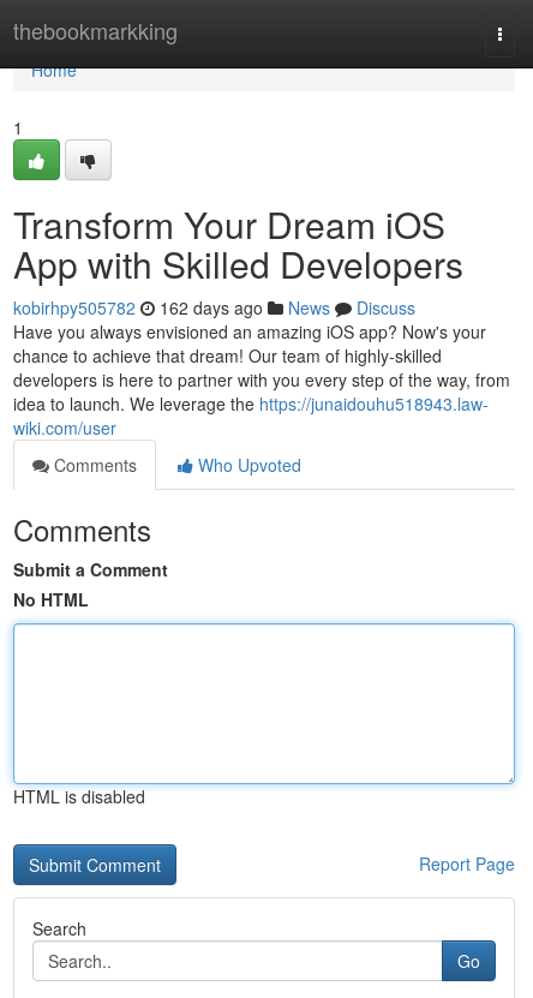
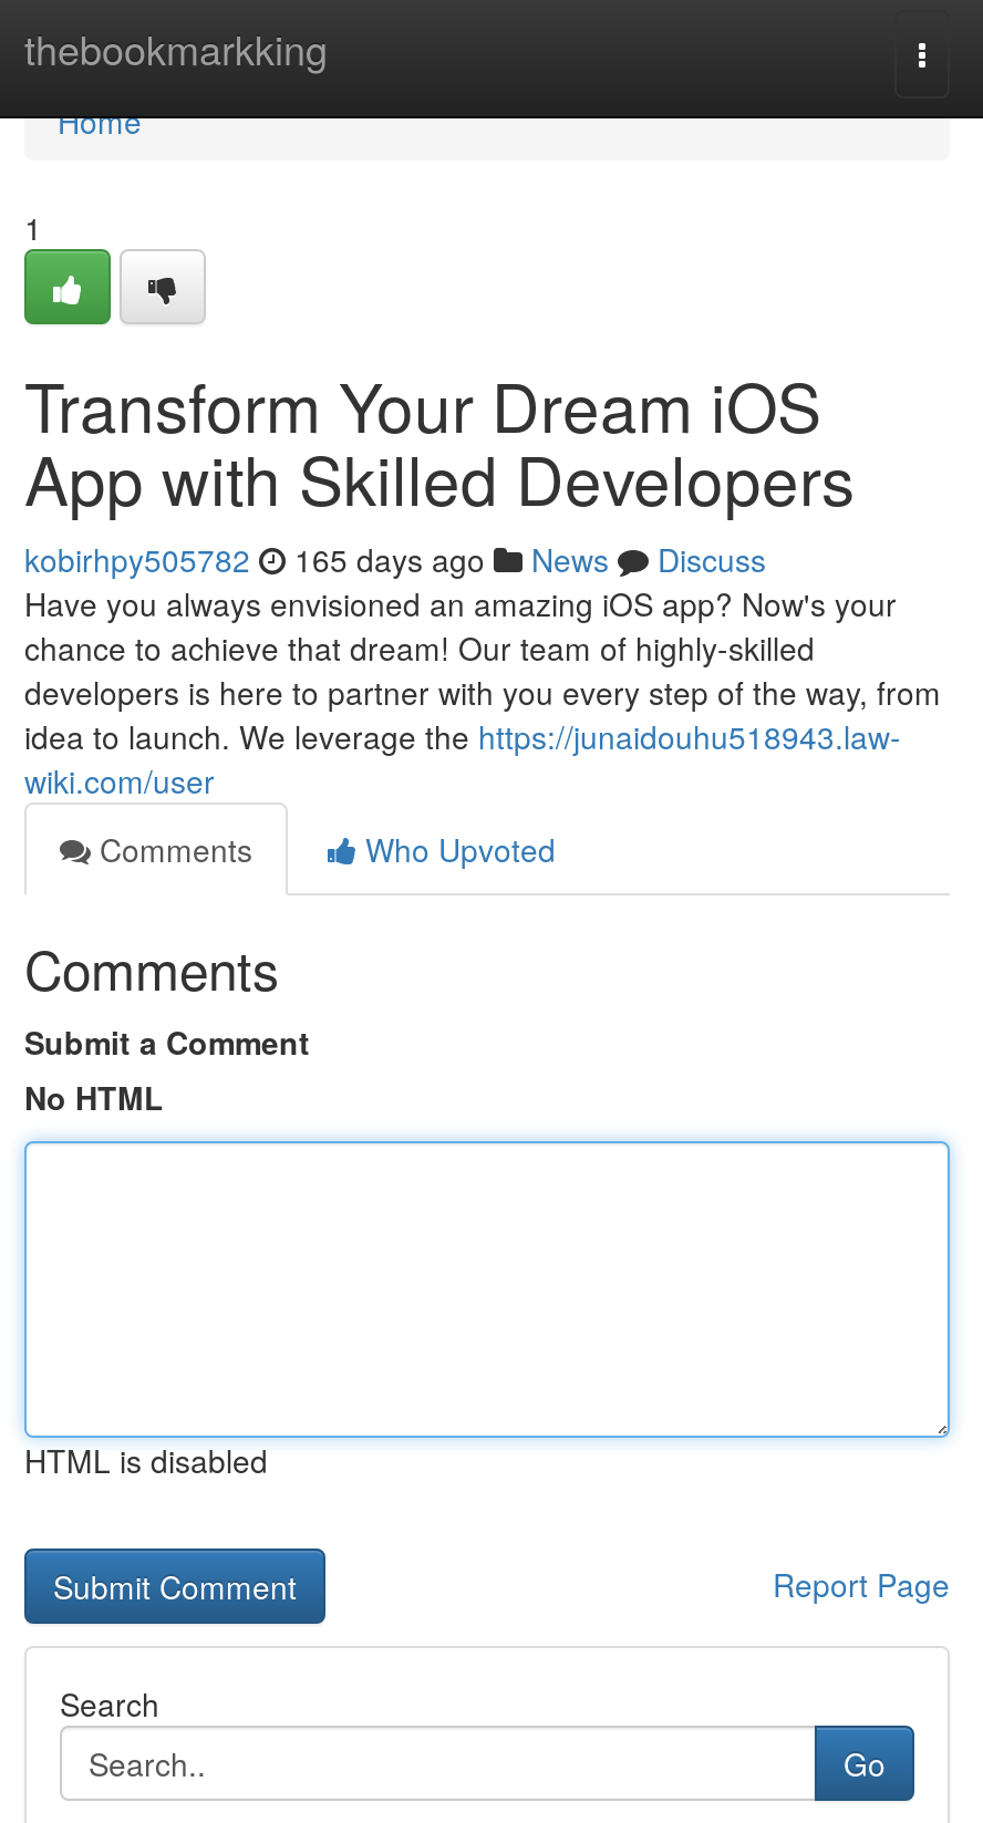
[13,295,415,319] kobirhpy505782 162 days ago News Discuss -> [24,537,766,581] kobirhpy505782 165 days ago News Discuss

